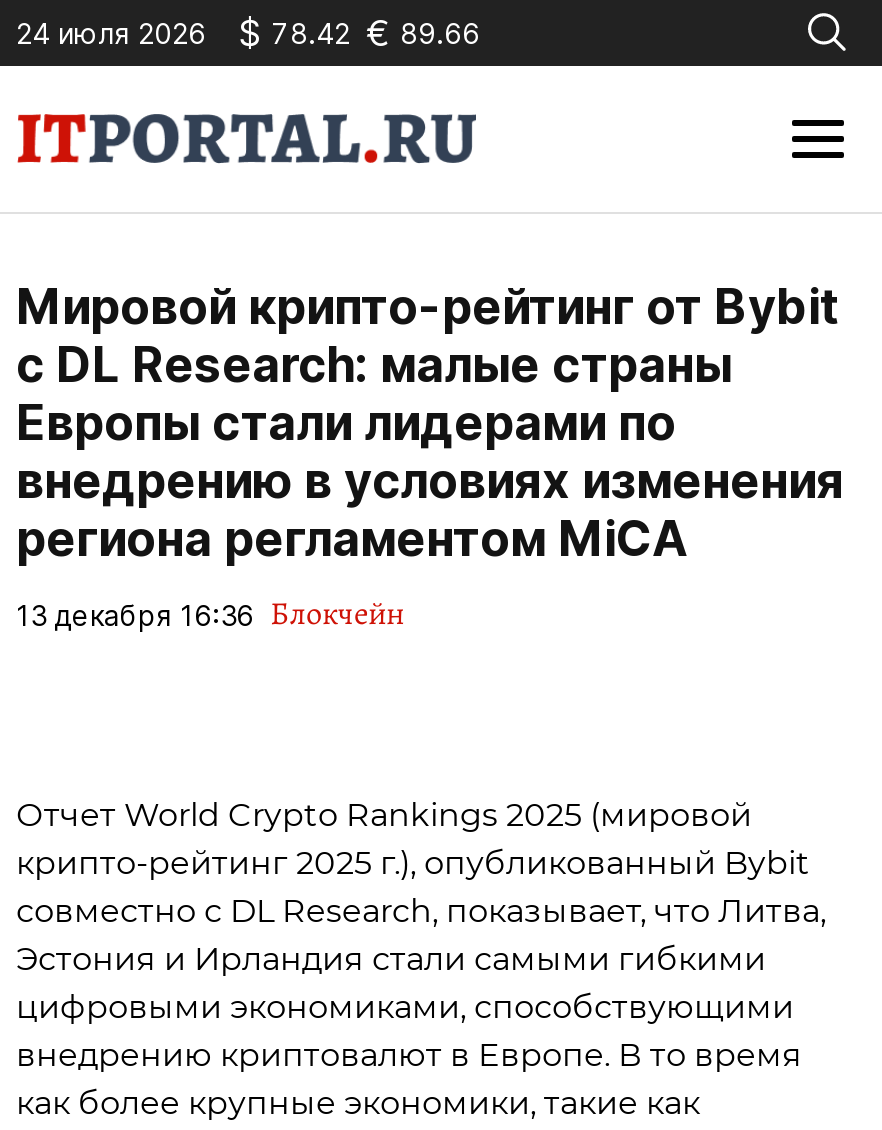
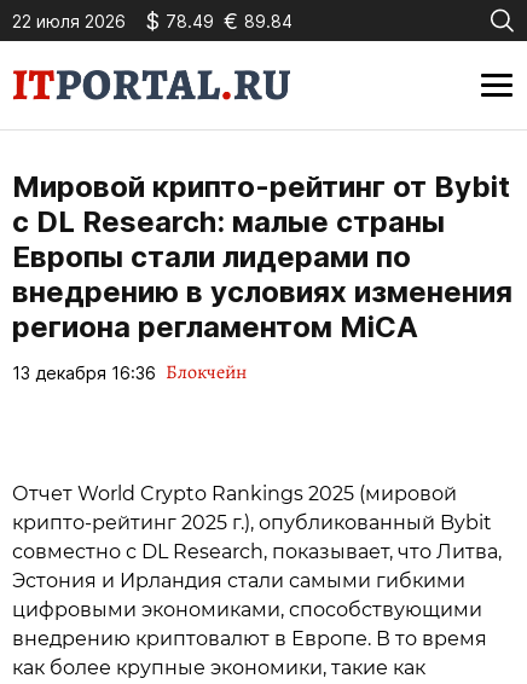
[16,15,206,49] 24 июля 2026 -> [12,10,126,31] 22 июля 2026
[238,11,480,53] $ 78.42 € 89.66 -> [145,8,293,33] $ 78.49 € 89.84

